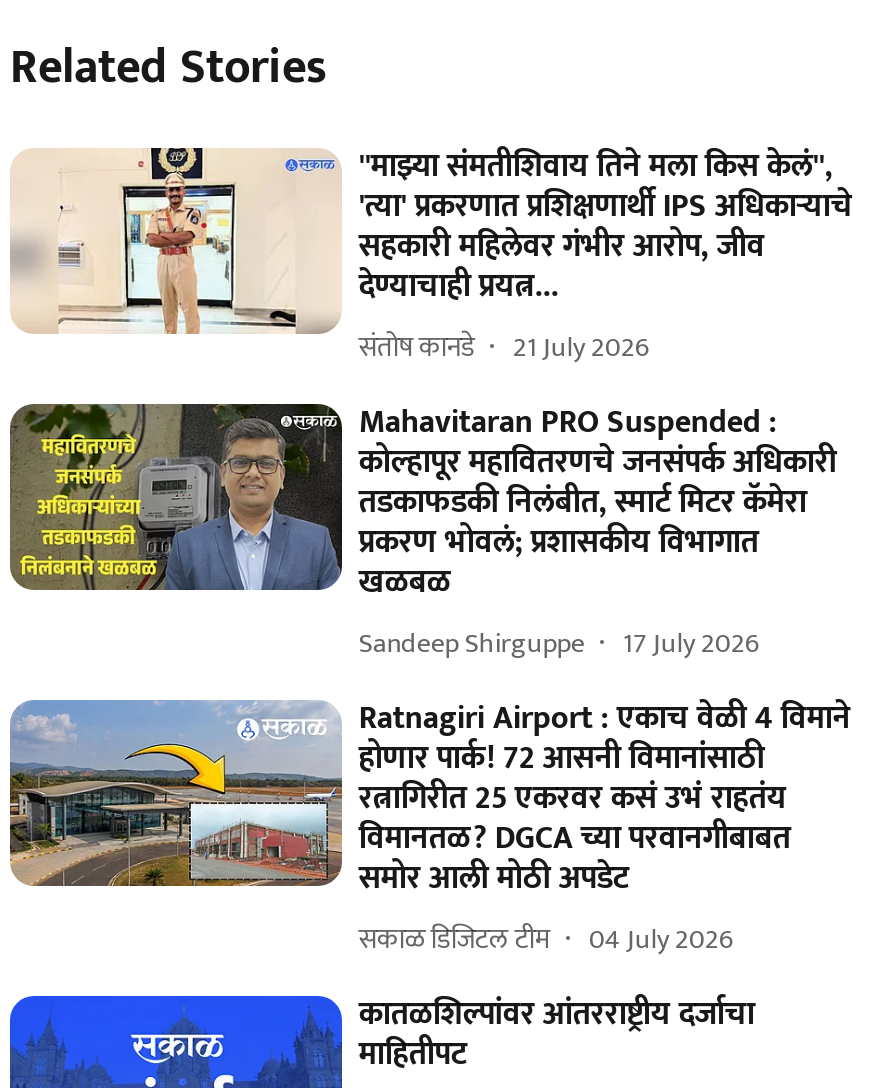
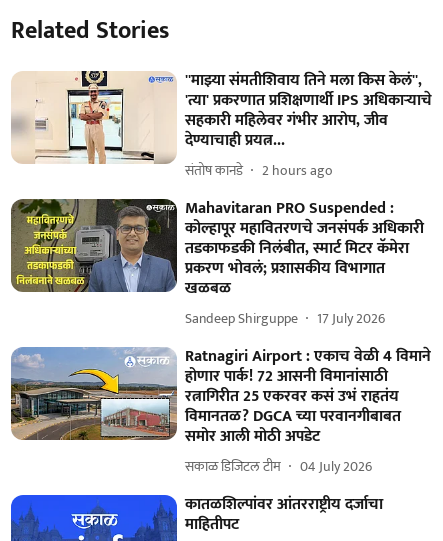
[359,324,649,370] संतोष कानडे 21 July 2026 -> [185,159,333,182] संतोष कानडे 2 hours ago

